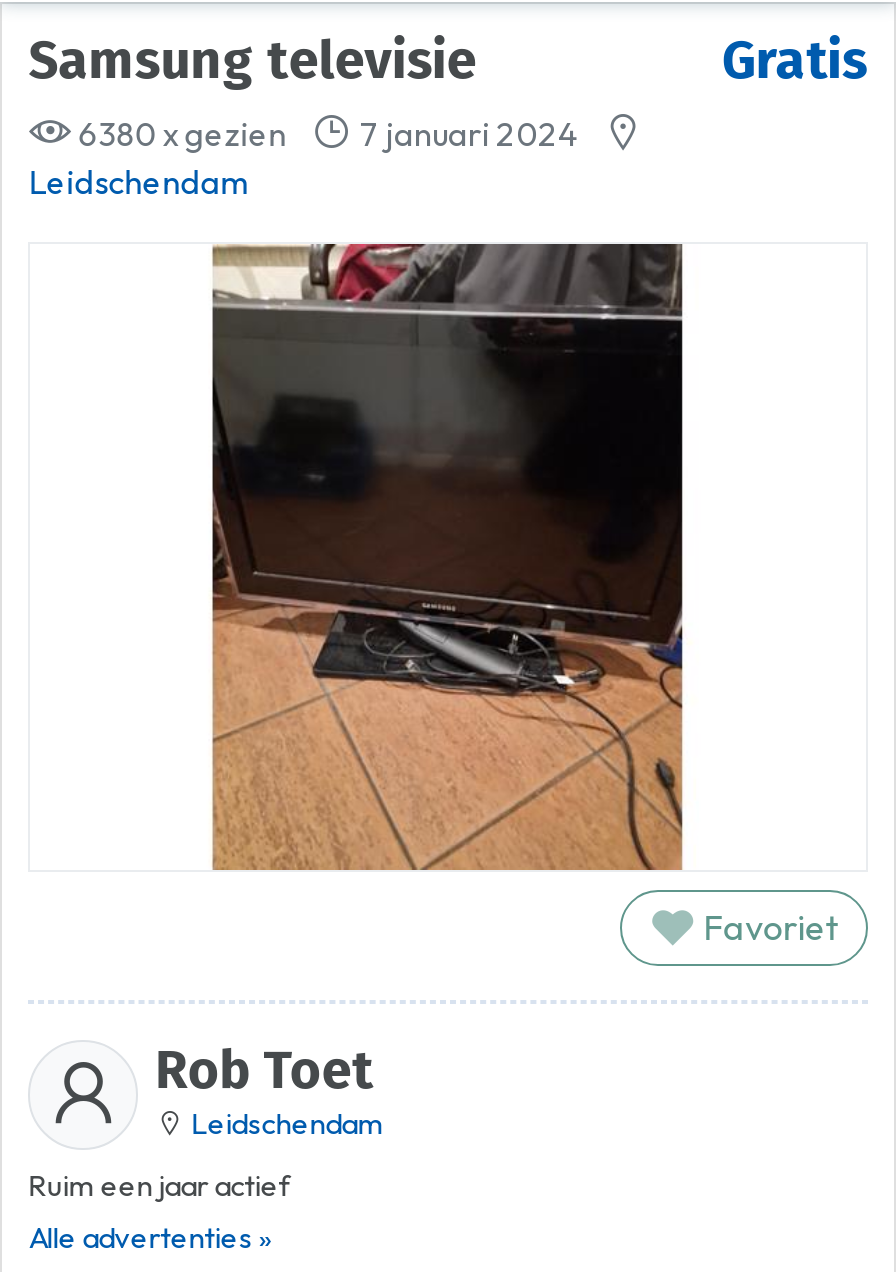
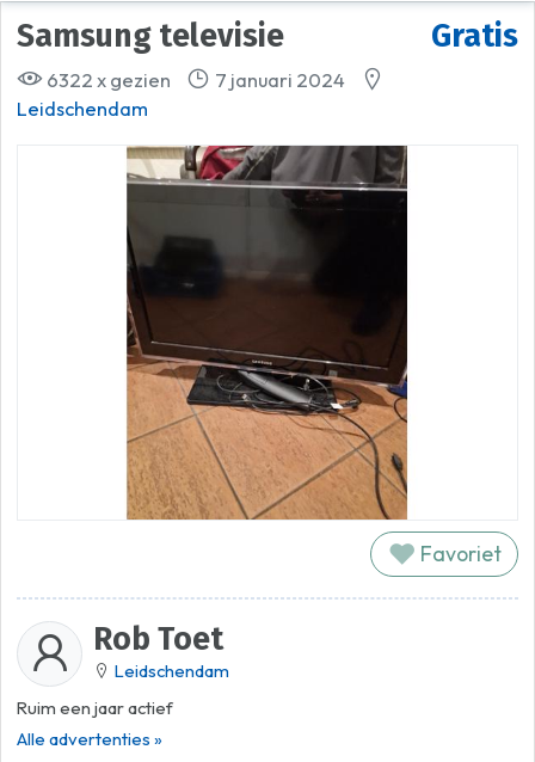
[72,114,584,154] 6380 x gezien 7 januari 2024 -> [43,68,349,92] 6322 x gezien 7 januari 2024

